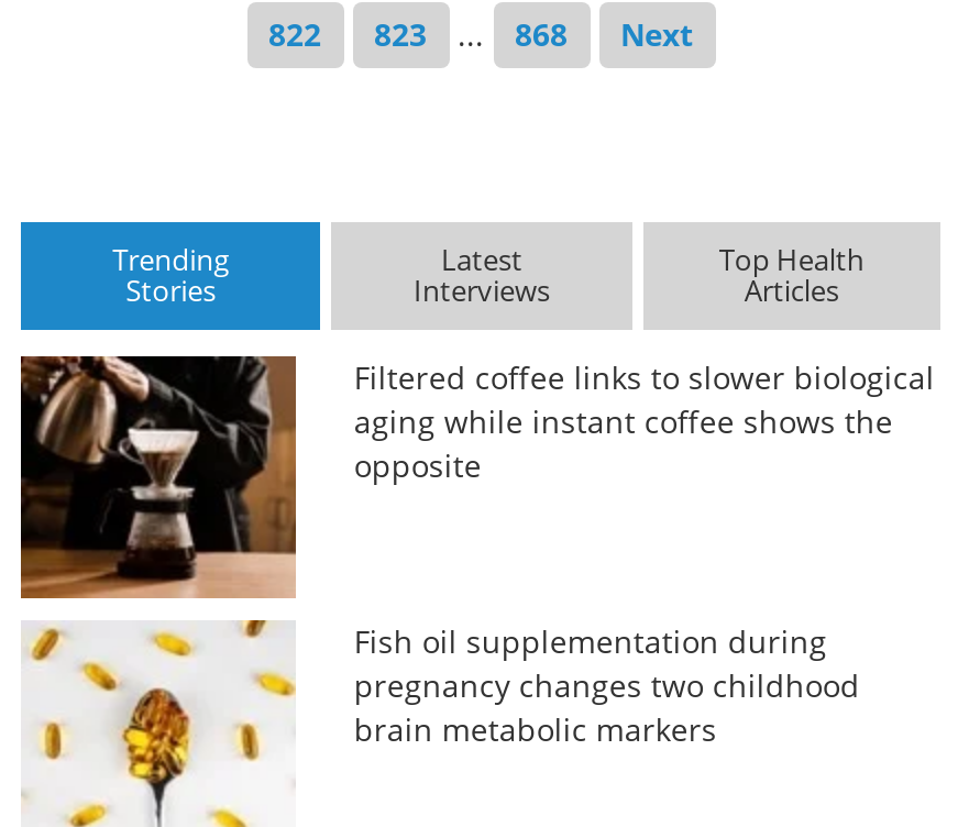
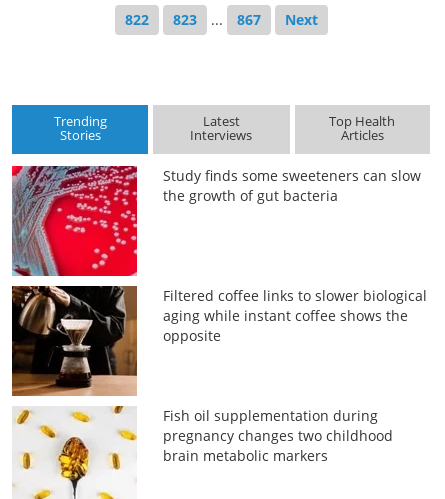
[515,14,568,56] 868 -> [236,9,260,28] 867
none -> [11,165,421,277] [image] | Study finds some sweeteners can slow | the growth of gut bacteria

